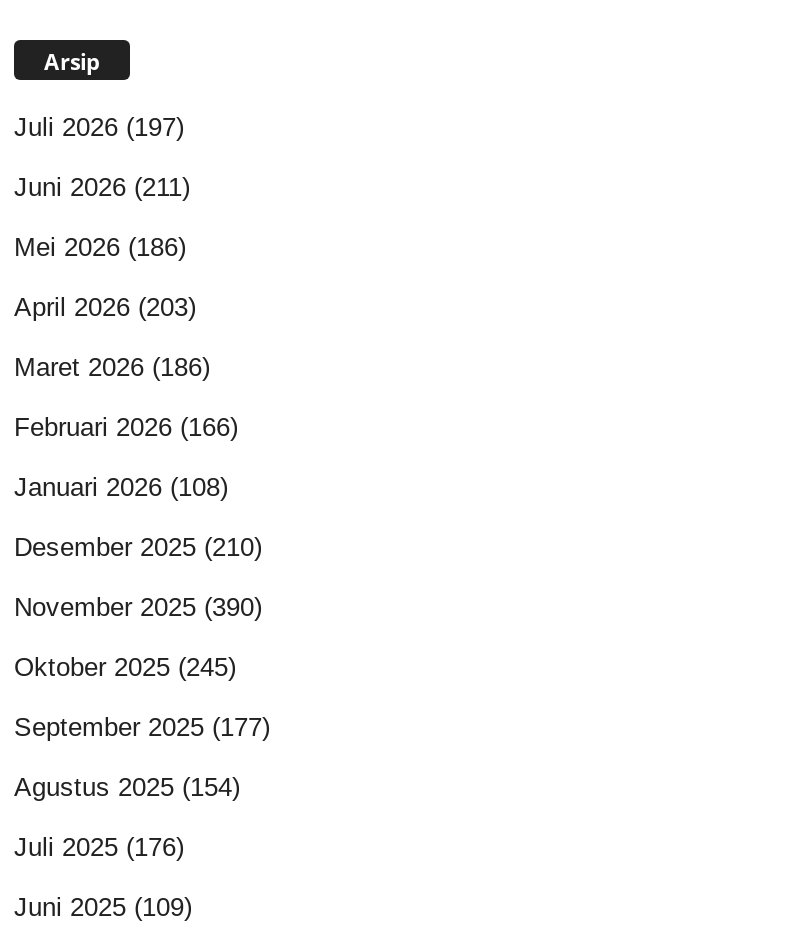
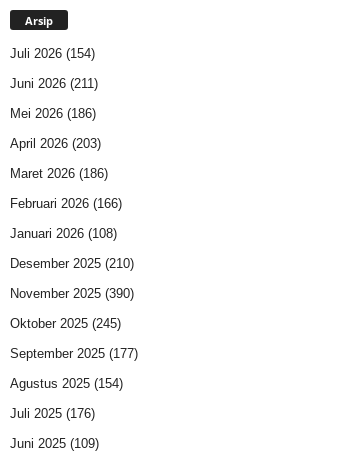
[14,111,184,141] Juli 2026 (197) -> [10,46,95,61] Juli 2026 (154)

